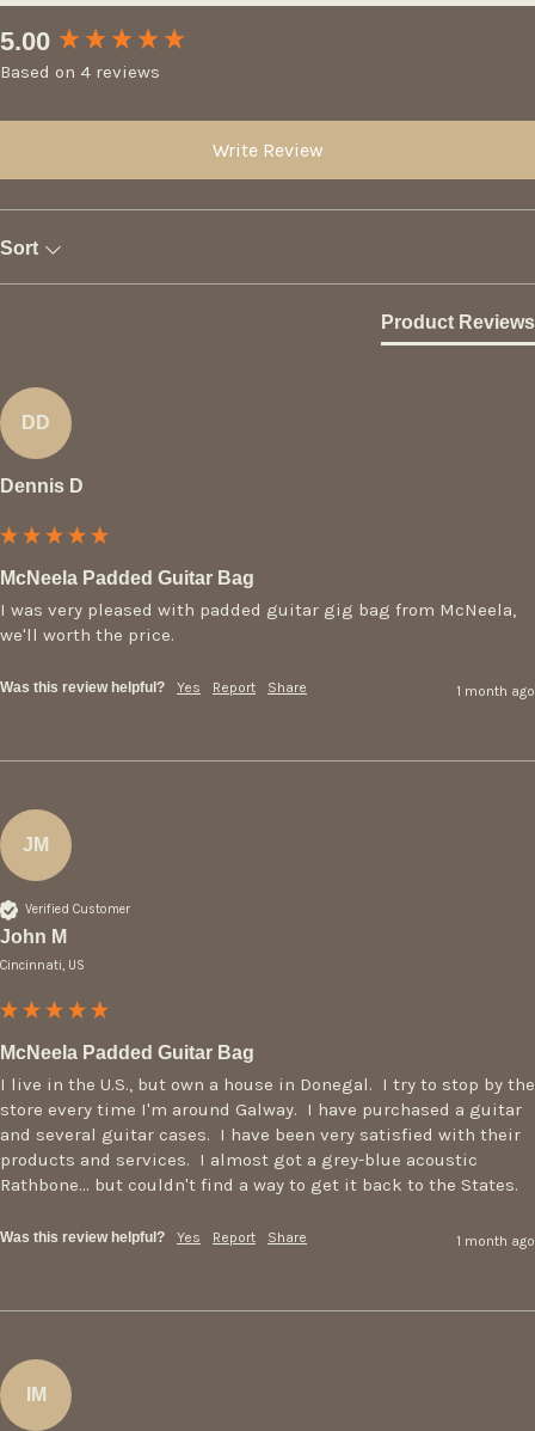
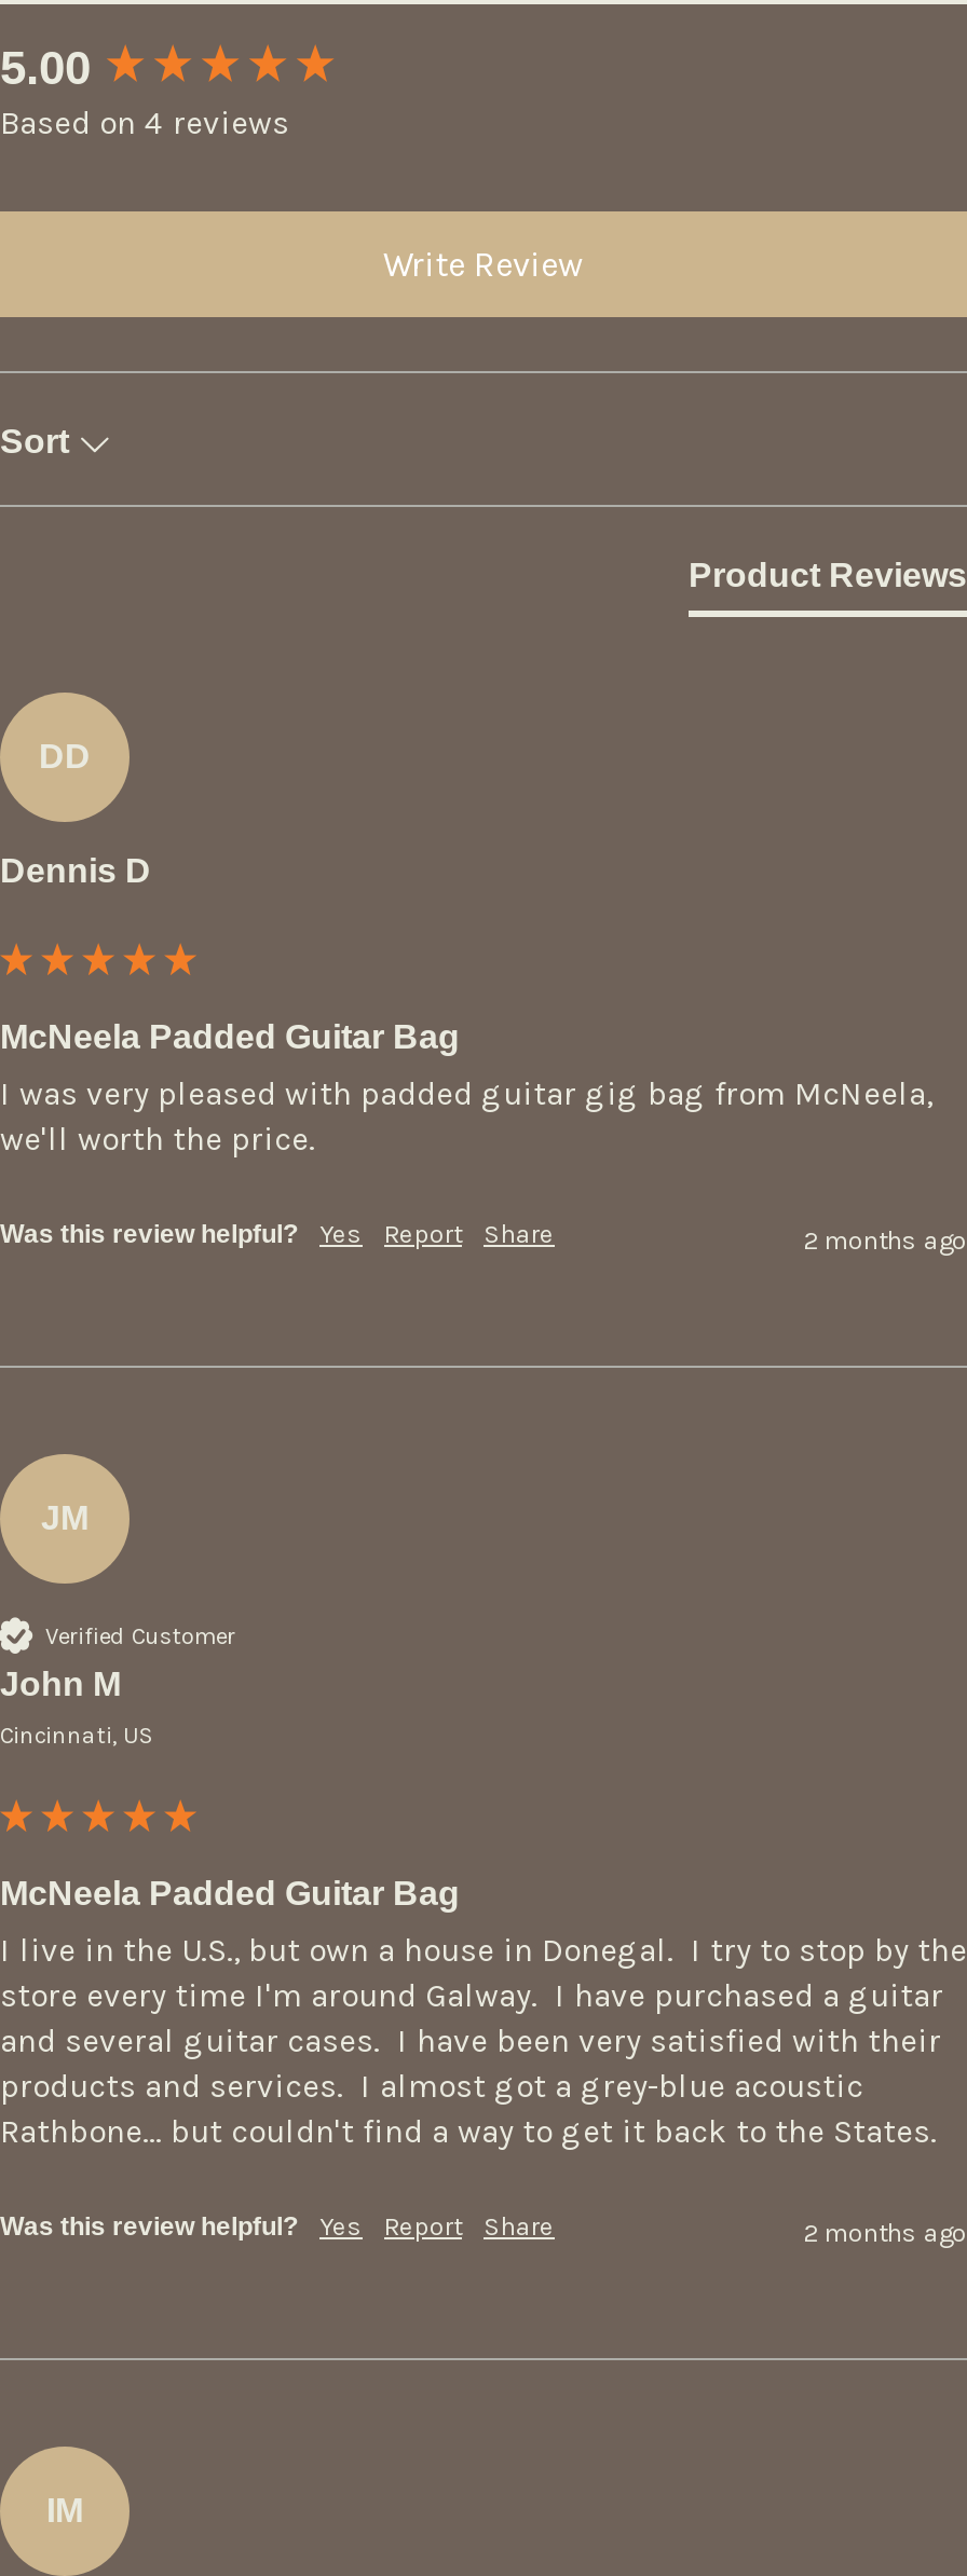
[456,683,535,699] 1 month ago -> [803,1225,967,1255] 2 months ago
[456,1232,535,1249] 1 month ago -> [803,2218,967,2248] 2 months ago

